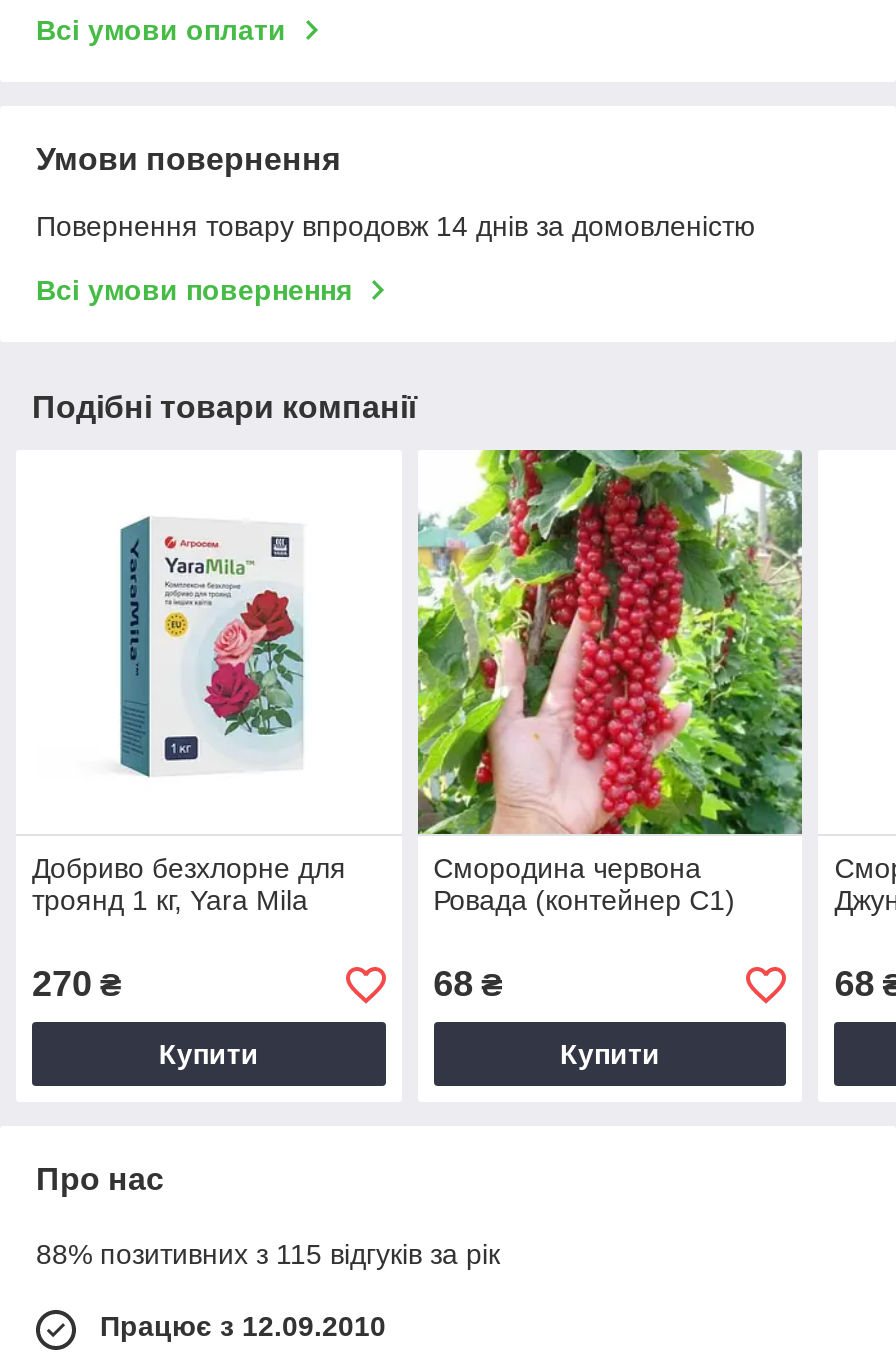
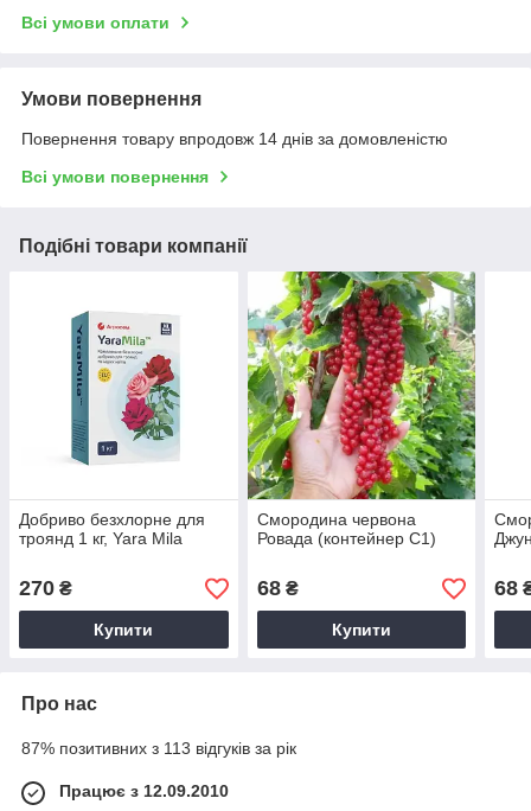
[36,1239,500,1271] 88% позитивних з 115 відгуків за рік -> [21,739,296,758] 87% позитивних з 113 відгуків за рік

